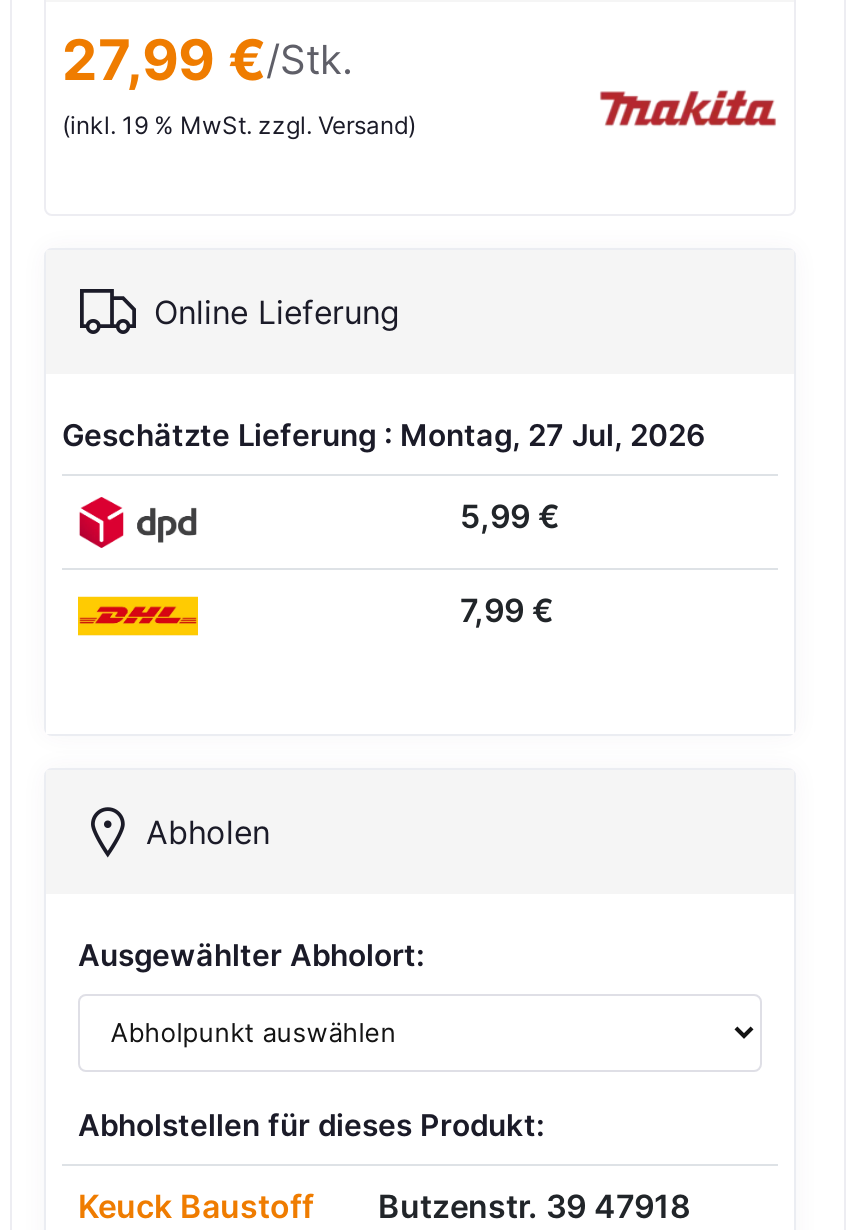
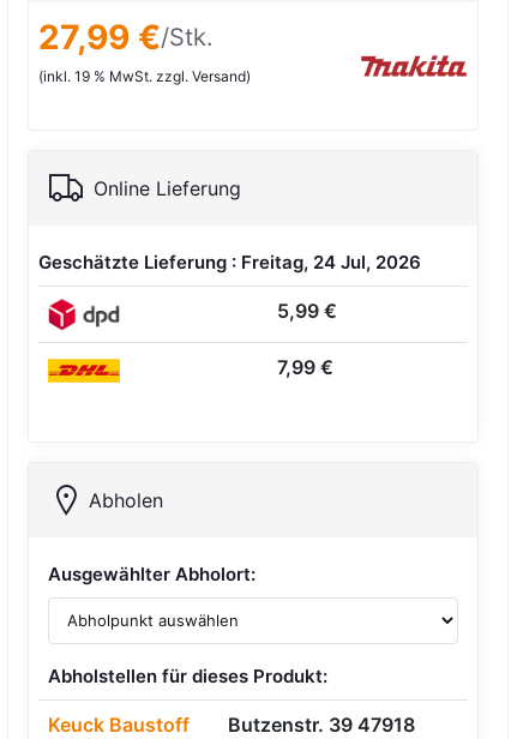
[62,416,706,454] Geschätzte Lieferung : Montag, 27 Jul, 2026 -> [38,251,421,274] Geschätzte Lieferung : Freitag, 24 Jul, 2026

